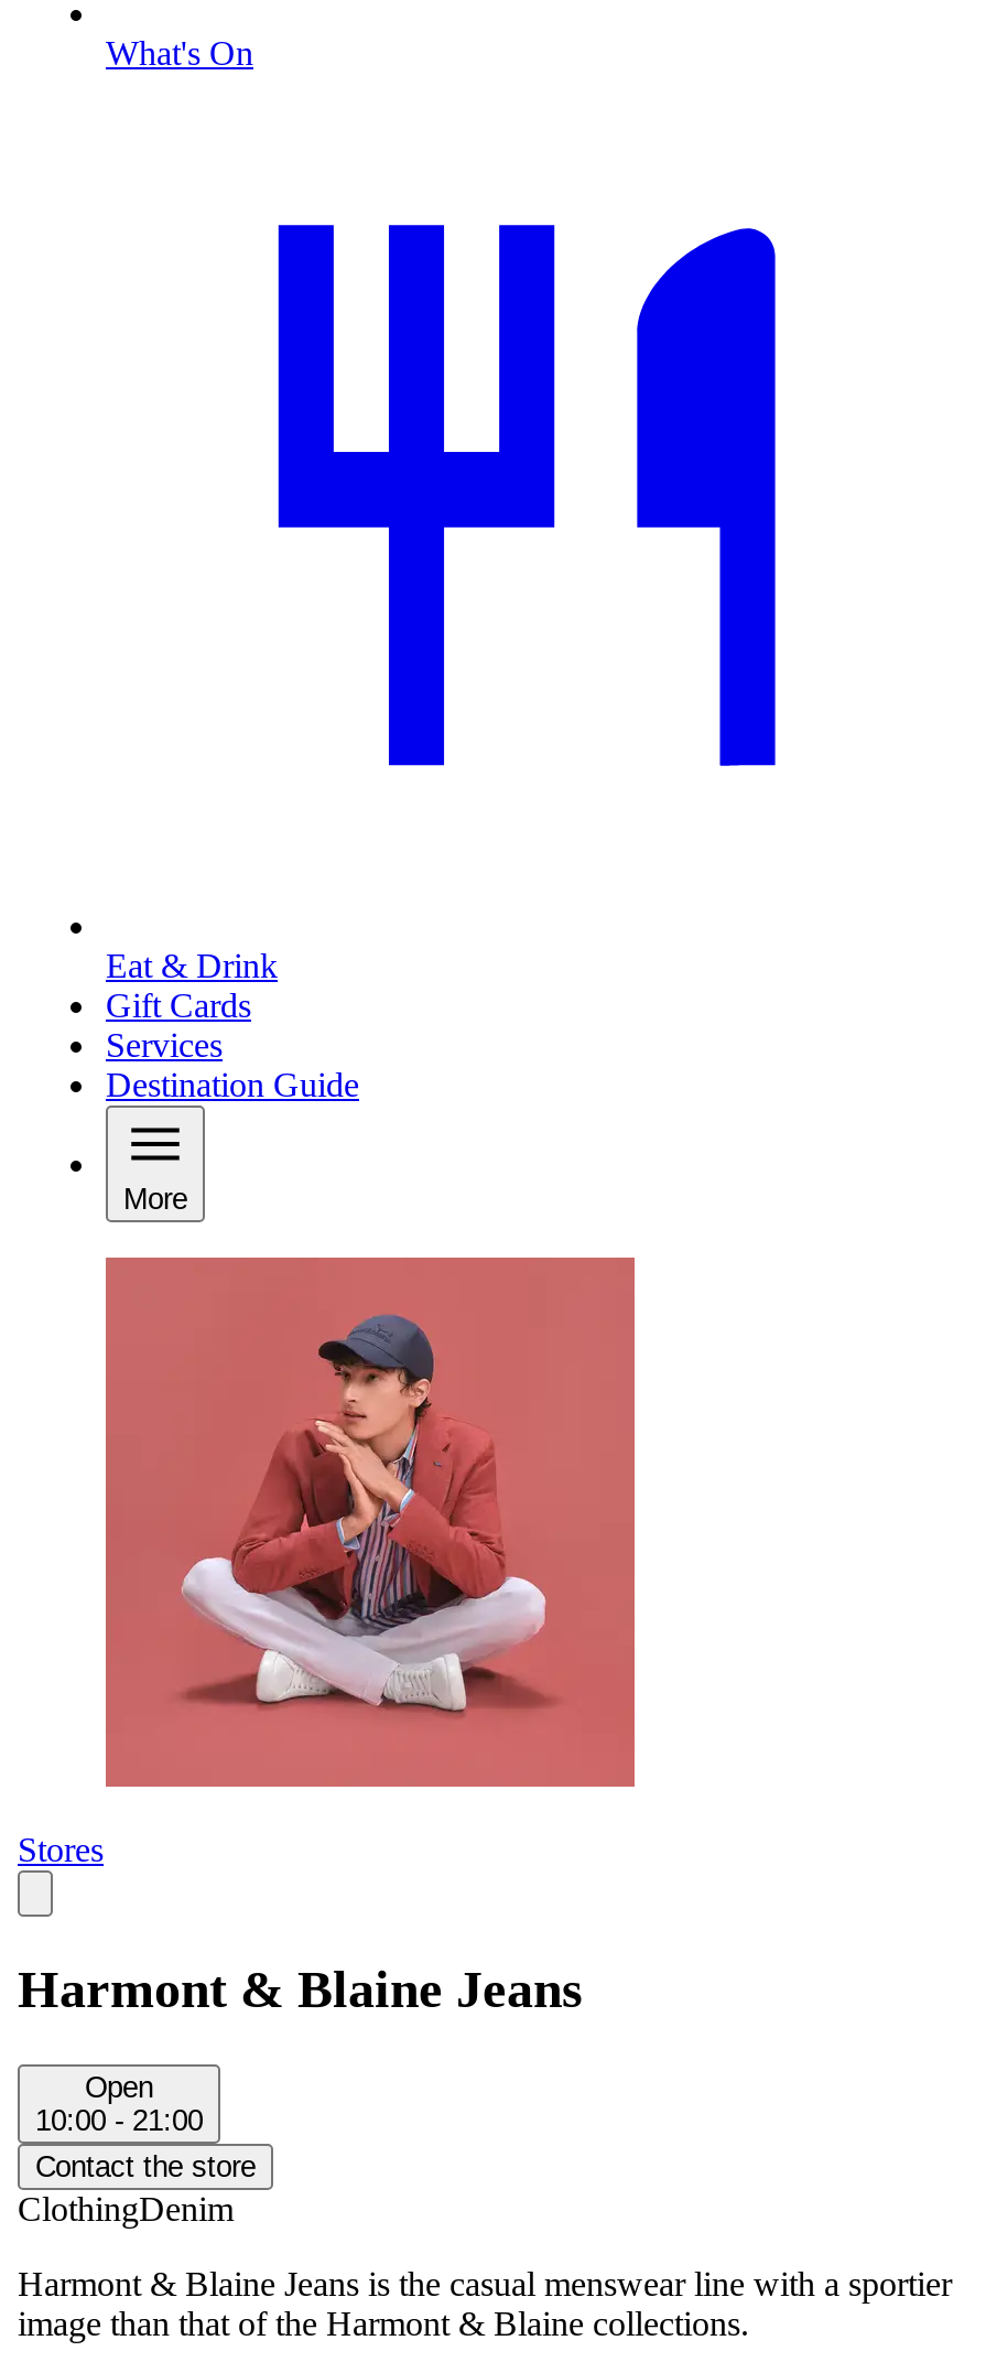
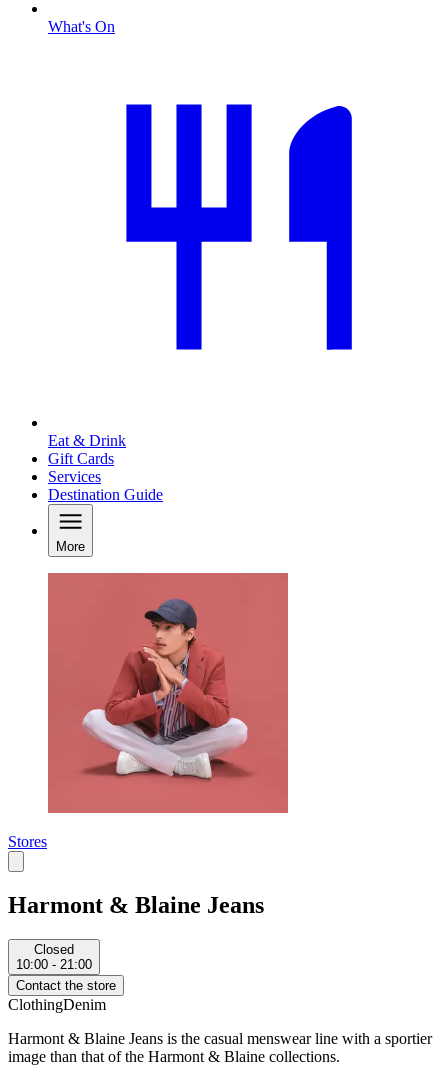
[85,2071,153,2104] Open -> [34,942,74,957] Closed

